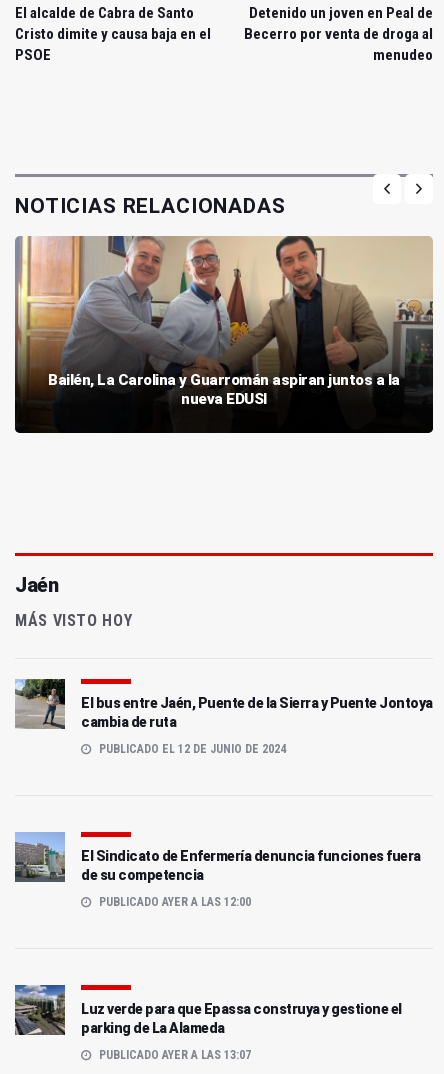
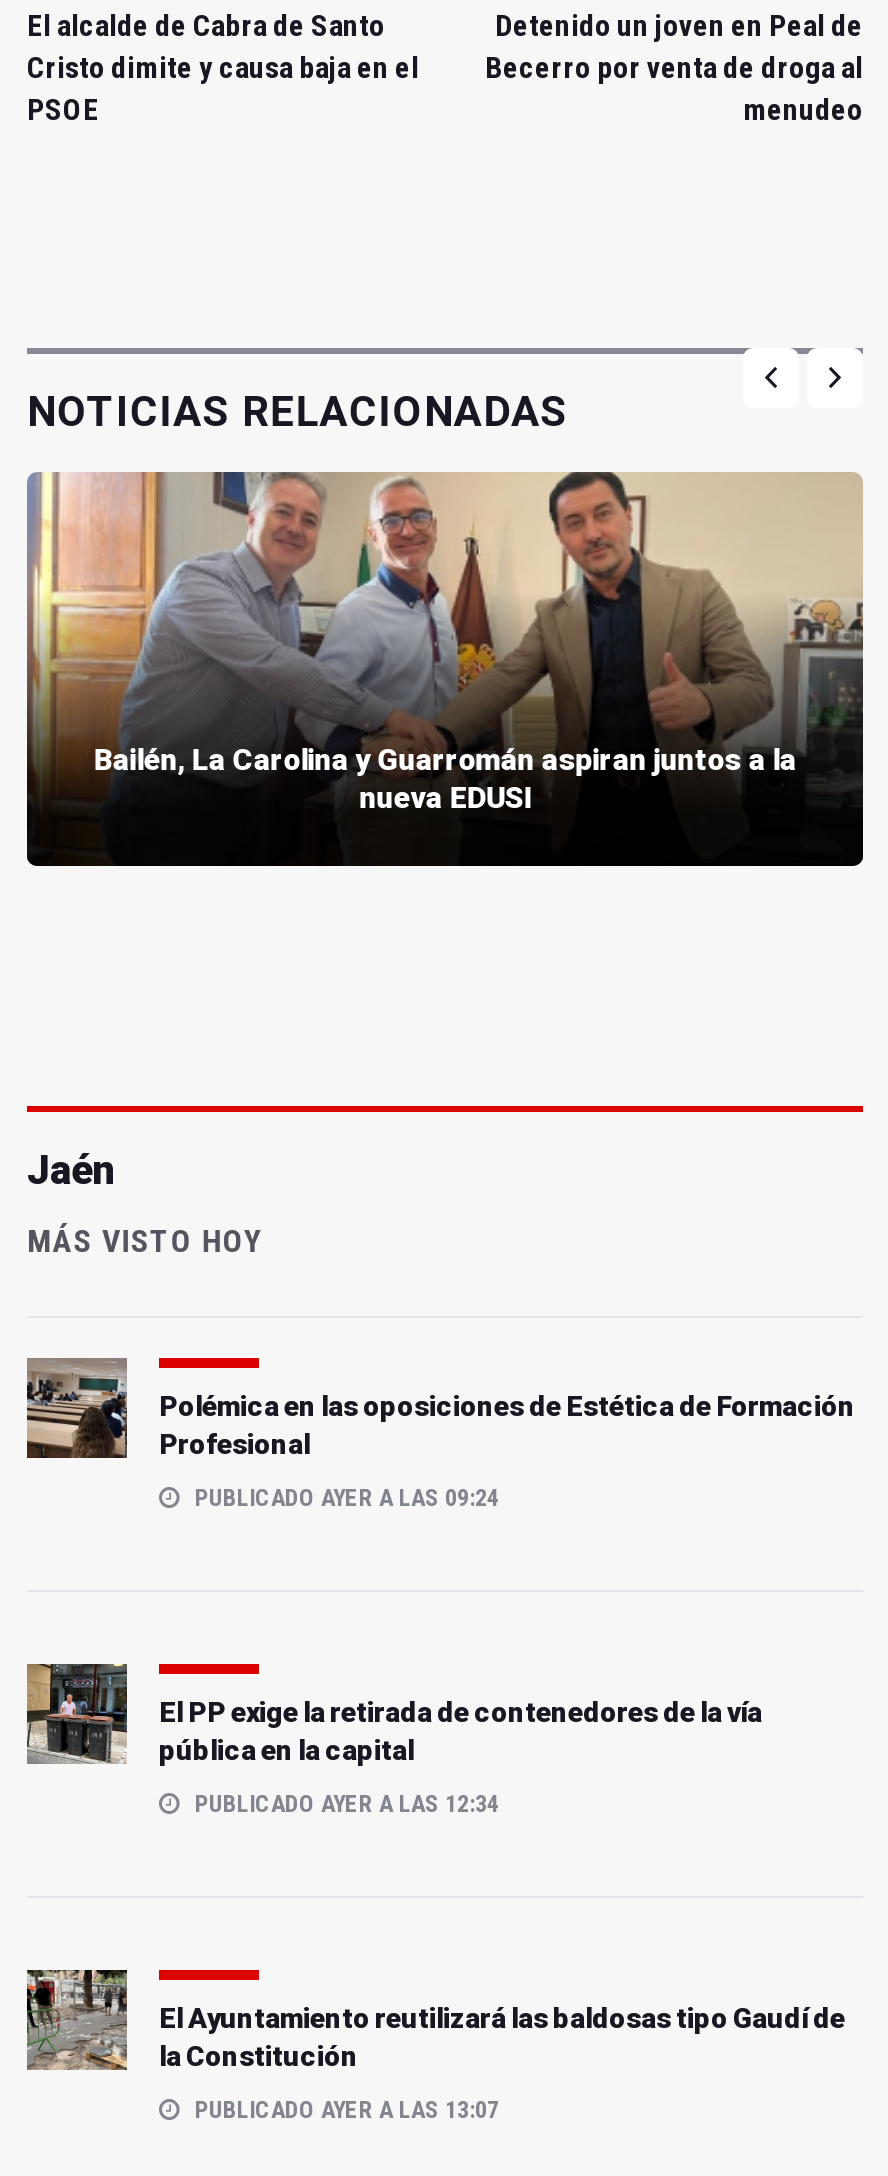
[15,679,432,730] [image] | El bus entre Jaén, Puente de la Sierra y Puente Jontoya | cambia de ruta -> [25,1356,855,1460] [image] | Polémica en las oposiciones de Estética de Formación | Profesional
[96,742,286,756] PUBLICADO EL 12 DE JUNIO DE 2024 -> [189,1484,499,1512] PUBLICADO AYER A LAS 09:24
[15,832,420,883] [image] | El Sindicato de Enfermería denuncia funciones fuera | de su competencia -> [25,1662,762,1766] [image] | El PP exige la retirada de contenedores de la vía | pública en la capital
[96,895,251,909] PUBLICADO AYER A LAS 12:00 -> [189,1790,499,1818] PUBLICADO AYER A LAS 12:34
[14,984,401,1036] [image] | Luz verde para que Epassa construya y gestione el | parking de La Alameda -> [25,1968,845,2072] [image] | El Ayuntamiento reutilizará las baldosas tipo Gaudí de | la Constitución

